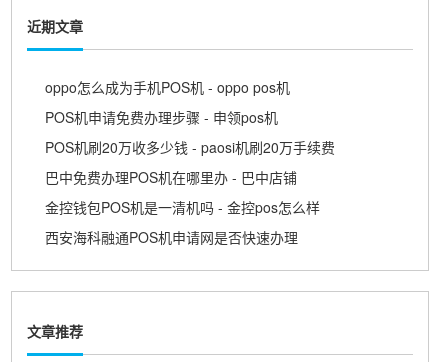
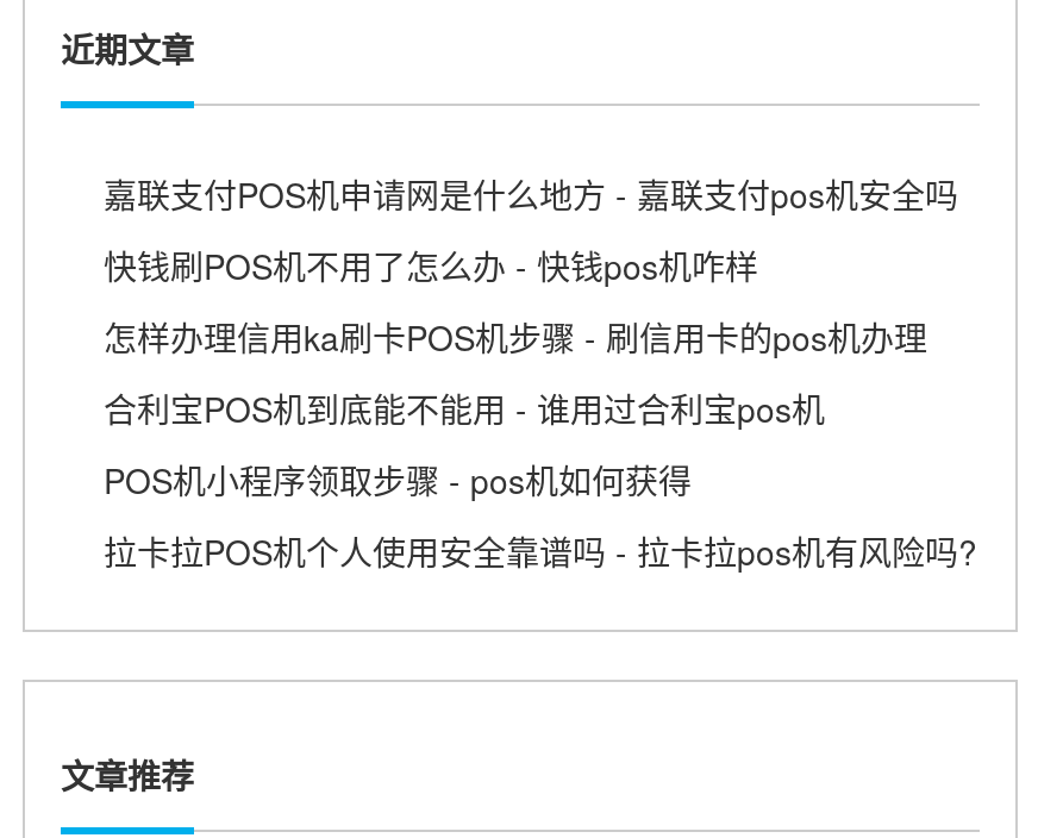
[45,77,290,97] oppo怎么成为手机POS机 - oppo pos机 -> [104,170,958,218] 嘉联支付POS机申请网是什么地方 - 嘉联支付pos机安全吗
[45,107,278,127] POS机申请免费办理步骤 - 申领pos机 -> [104,242,758,289] 快钱刷POS机不用了怎么办 - 快钱pos机咋样
[45,137,335,157] POS机刷20万收多少钱 - paosi机刷20万手续费 -> [104,313,927,361] 怎样办理信用ka刷卡POS机步骤 - 刷信用卡的pos机办理
[45,167,297,187] 巴中免费办理POS机在哪里办 - 巴中店铺 -> [104,384,825,432] 合利宝POS机到底能不能用 - 谁用过合利宝pos机
[45,197,320,217] 金控钱包POS机是一清机吗 - 金控pos怎么样 -> [104,456,692,504] POS机小程序领取步骤 - pos机如何获得
[45,227,298,247] 西安海科融通POS机申请网是否快速办理 -> [104,527,977,575] 拉卡拉POS机个人使用安全靠谱吗 - 拉卡拉pos机有风险吗?

